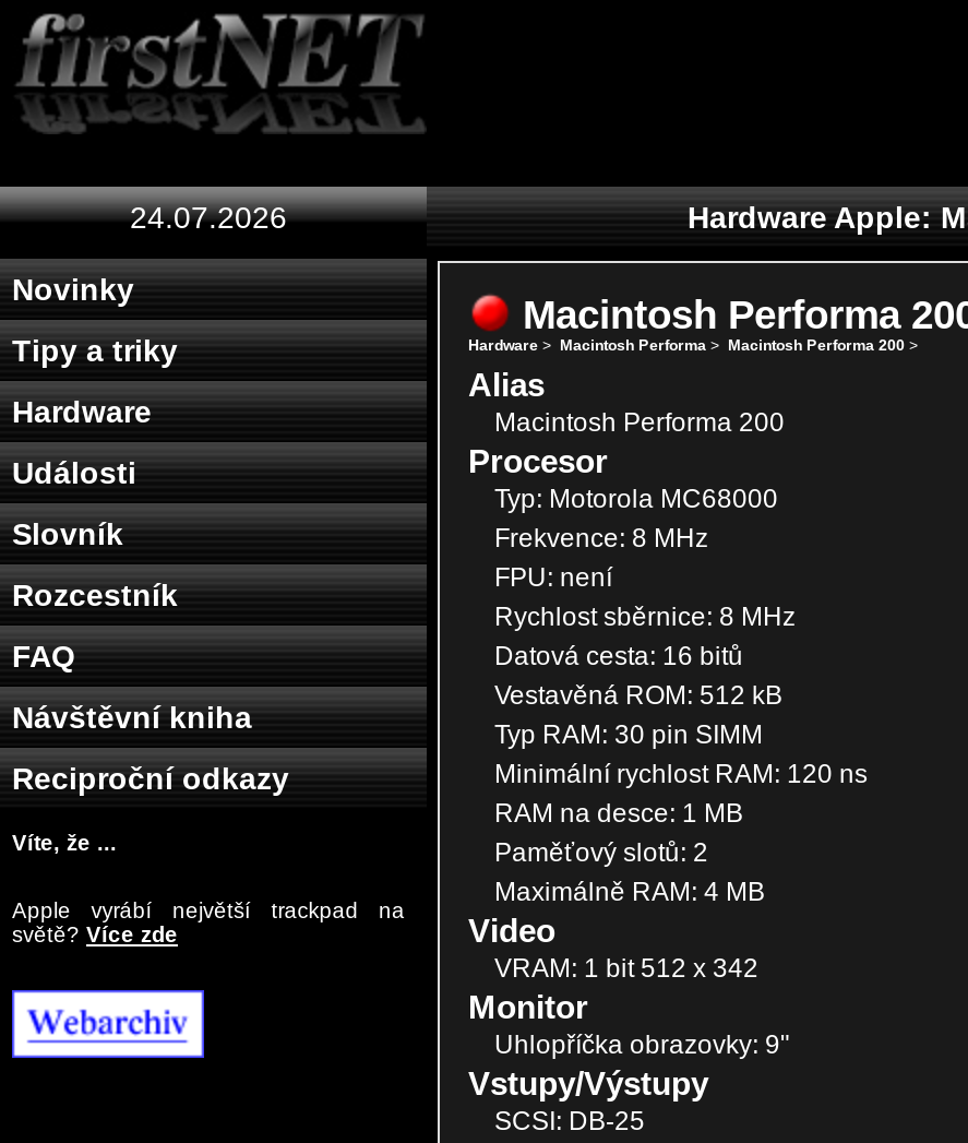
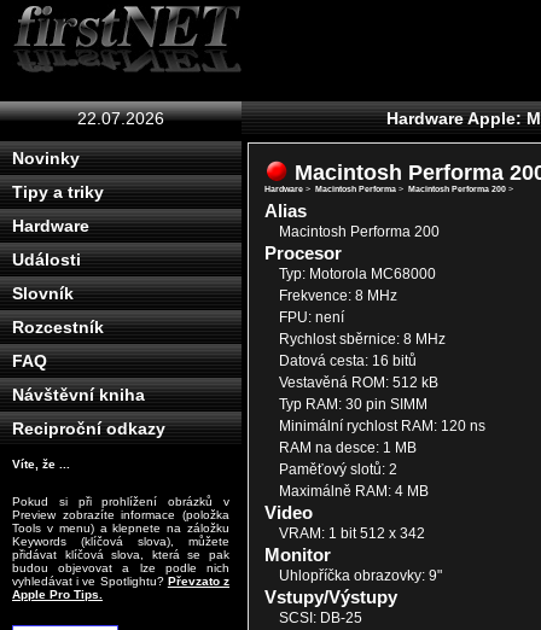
[130,200,287,235] 24.07.2026 -> [77,109,164,128] 22.07.2026
[12,898,405,946] Apple vyrábí největší trackpad na | světě? Více zde -> [12,495,229,601] Pokud si při prohlížení obrázků v | Preview zobrazíte informace (položka | Tools v menu) a klepnete na záložku | Keywords (klíčová slova), můžete | přidávat klíčová slova, která se pak | budou objevovat a lze podle nich | vyhledávat i ve Spotlightu? Převzato z | Apple Pro Tips.

